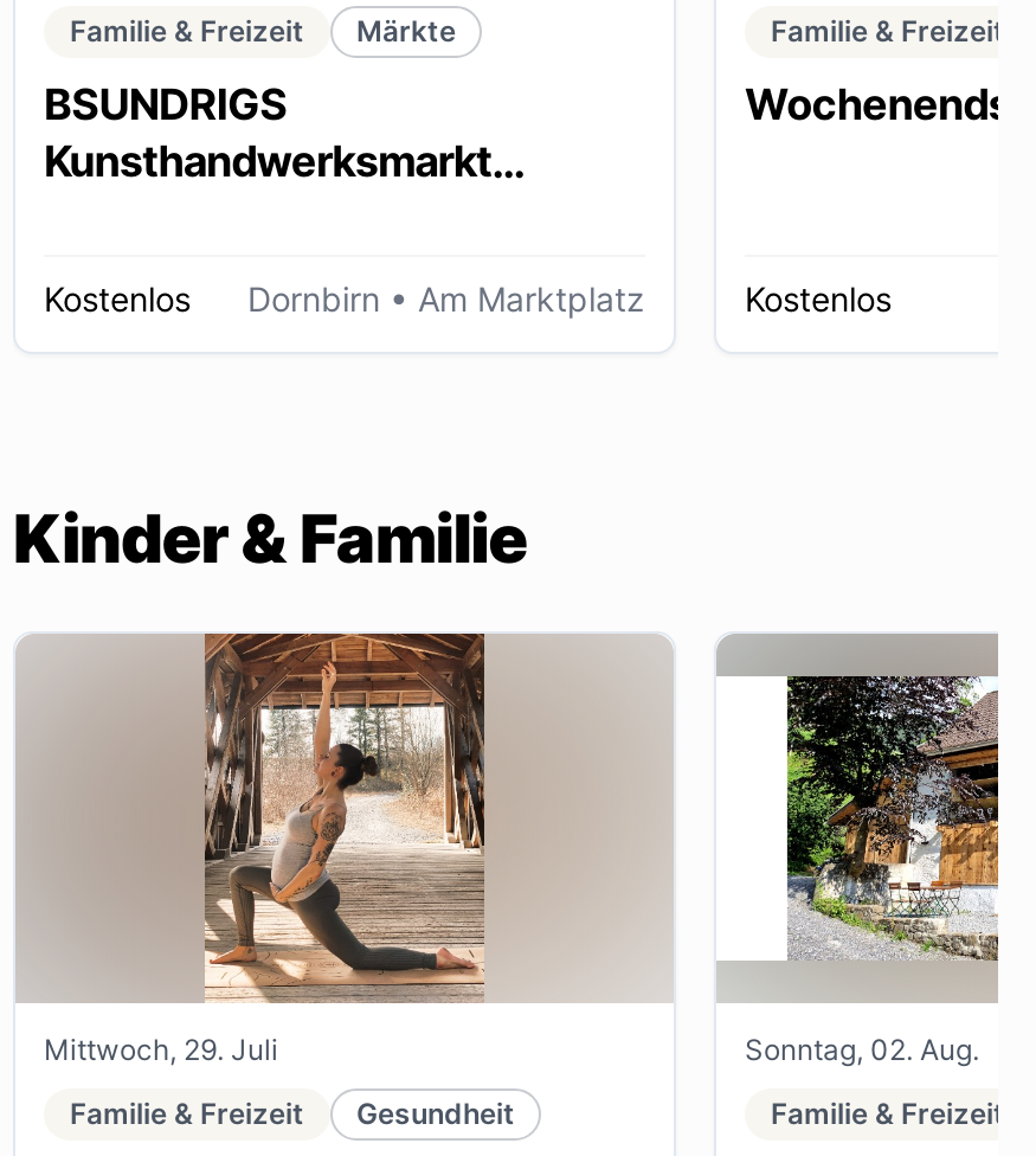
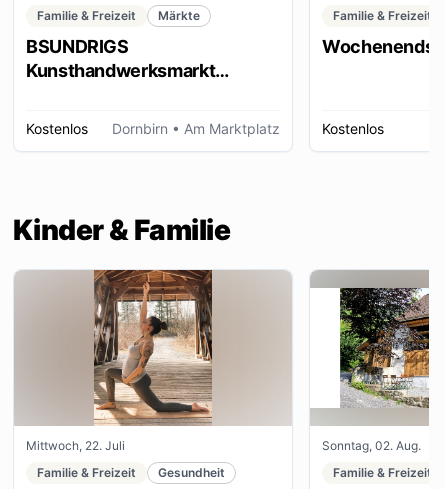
[44,1033,278,1068] Mittwoch, 29. Juli -> [26,438,125,453] Mittwoch, 22. Juli

